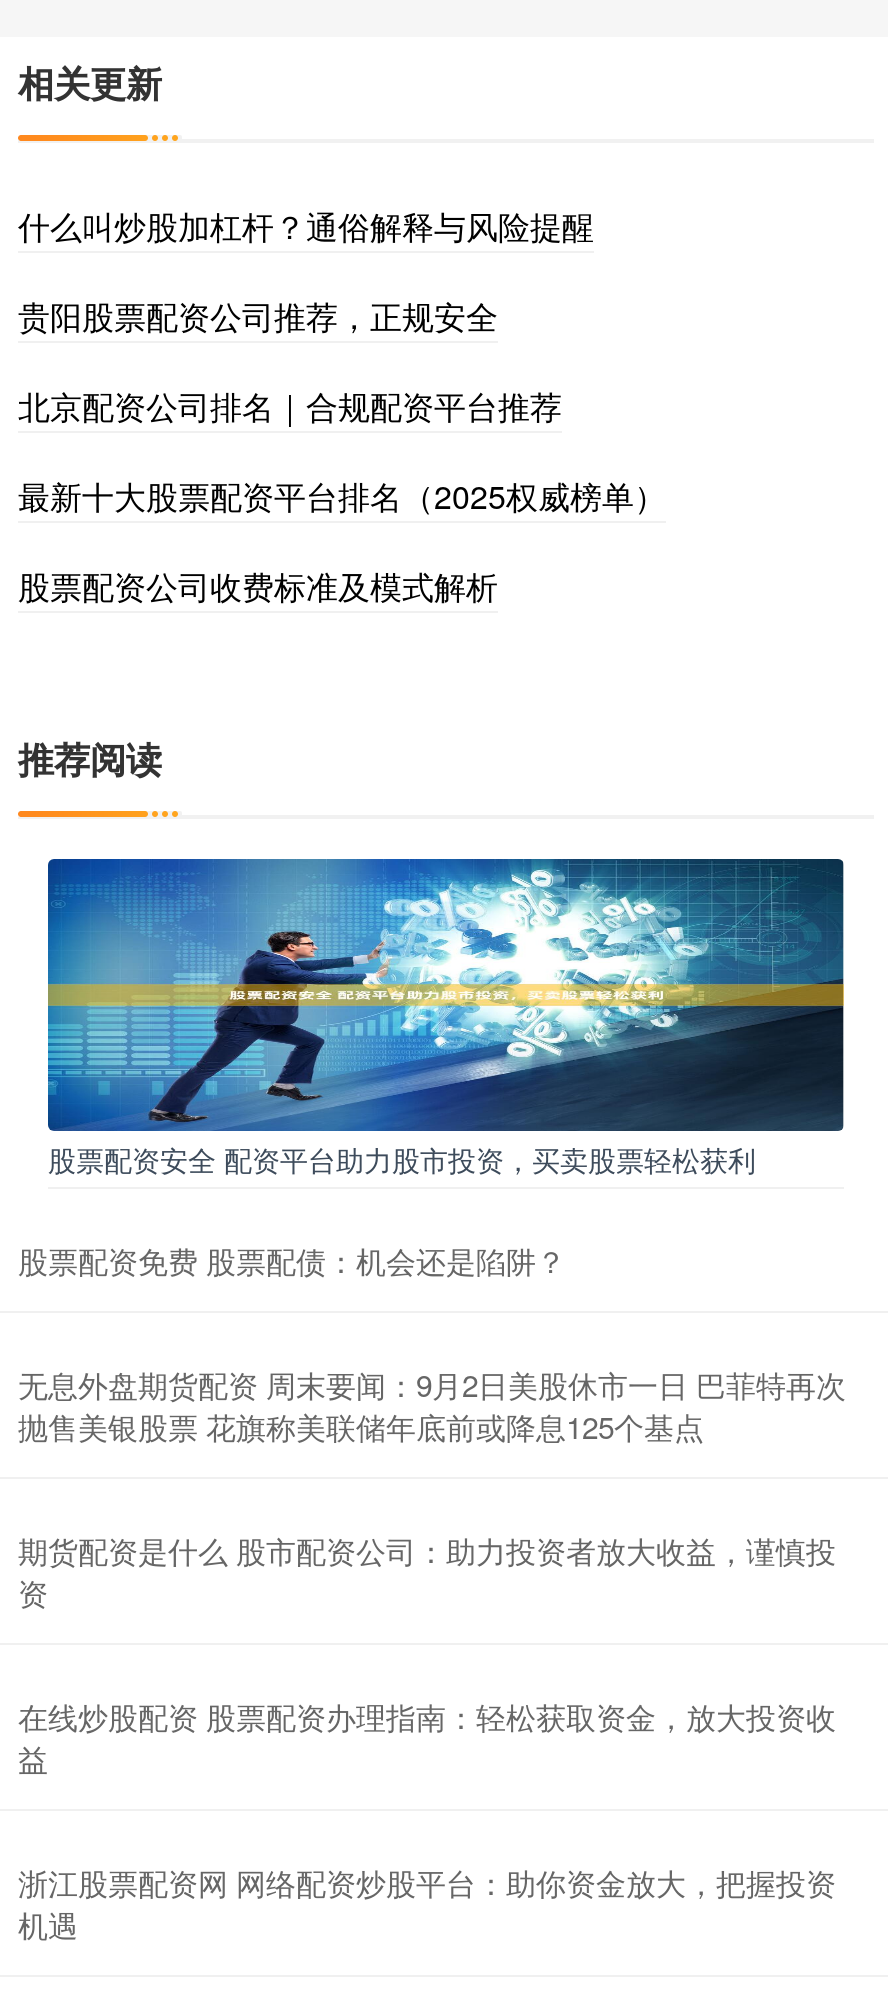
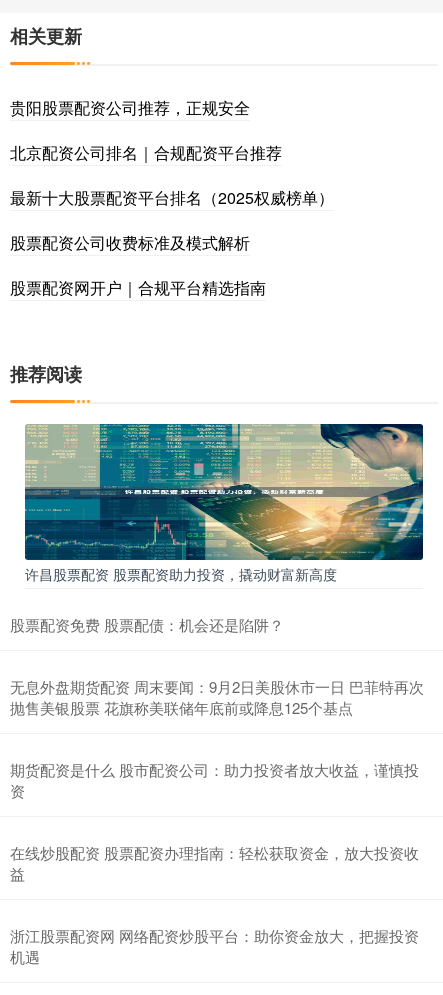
[18,203,594,249] 什么叫炒股加杠杆？通俗解释与风险提醒 -> none
moved [18,293,666,609] -> [10,96,334,254]: 贵阳股票配资公司推荐，正规安全 | 北京配资公司排名｜合规配资平台推荐 | 最新十大股票配资平台排名（2025权威榜单） | 股票配资公司收费标准及模式解析
none -> [10,276,266,299] 股票配资网开户｜合规平台精选指南
[46,857,846,1179] [image] | 股票配资安全 配资平台助力股市投资，买卖股票轻松获利 -> [24,424,424,584] [image] | 许昌股票配资 股票配资助力投资，撬动财富新高度

